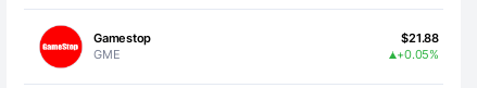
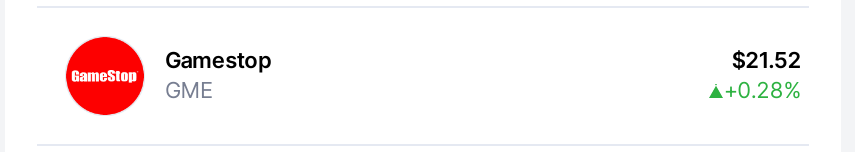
[401,31,439,46] $21.88 -> [732,47,801,75] $21.52
[397,47,439,62] +0.05% -> [724,77,801,105] +0.28%

